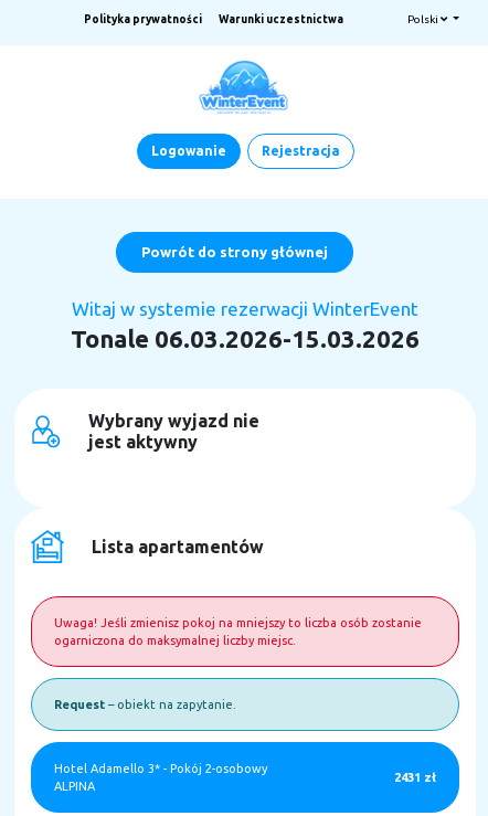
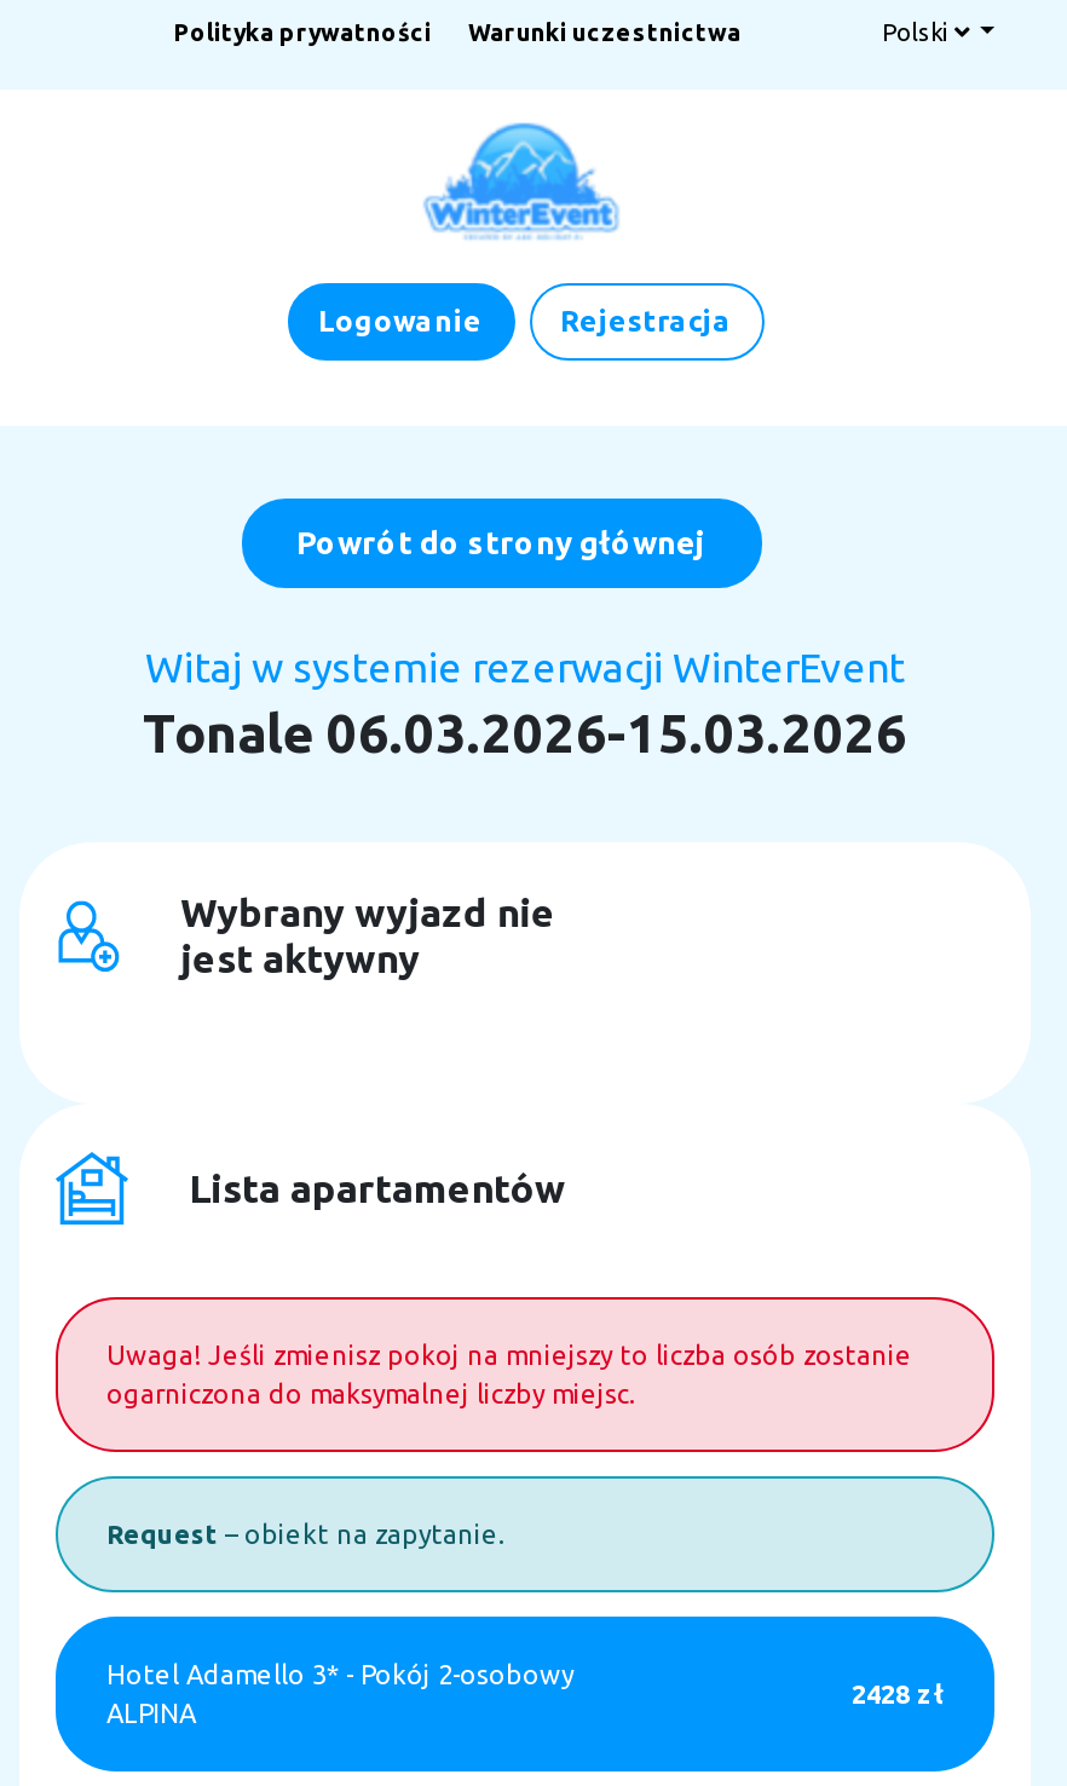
[394,771,436,784] 2431 zł -> [852,1680,944,1709] 2428 zł

